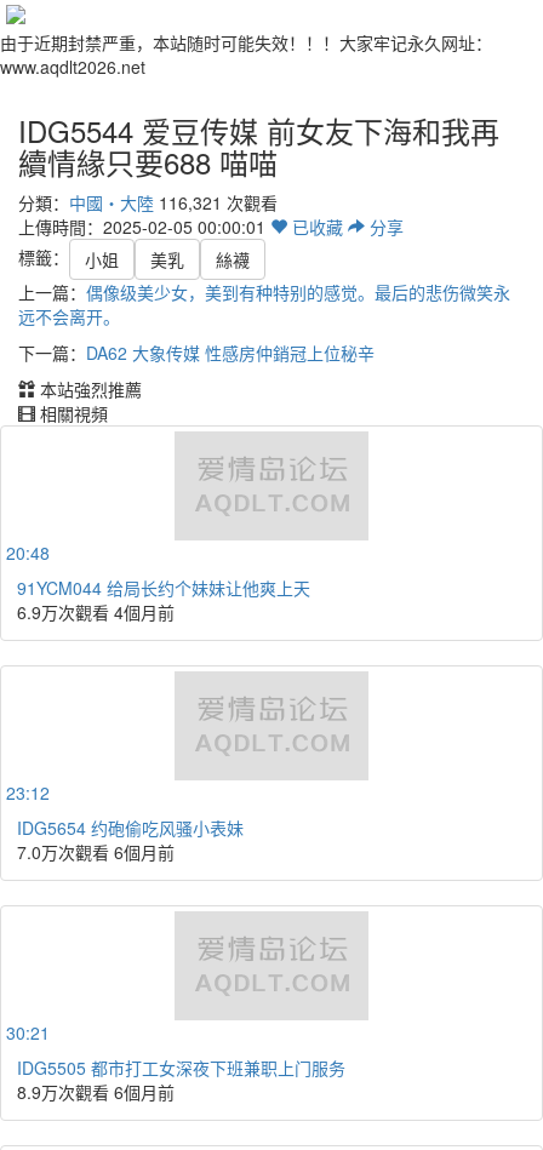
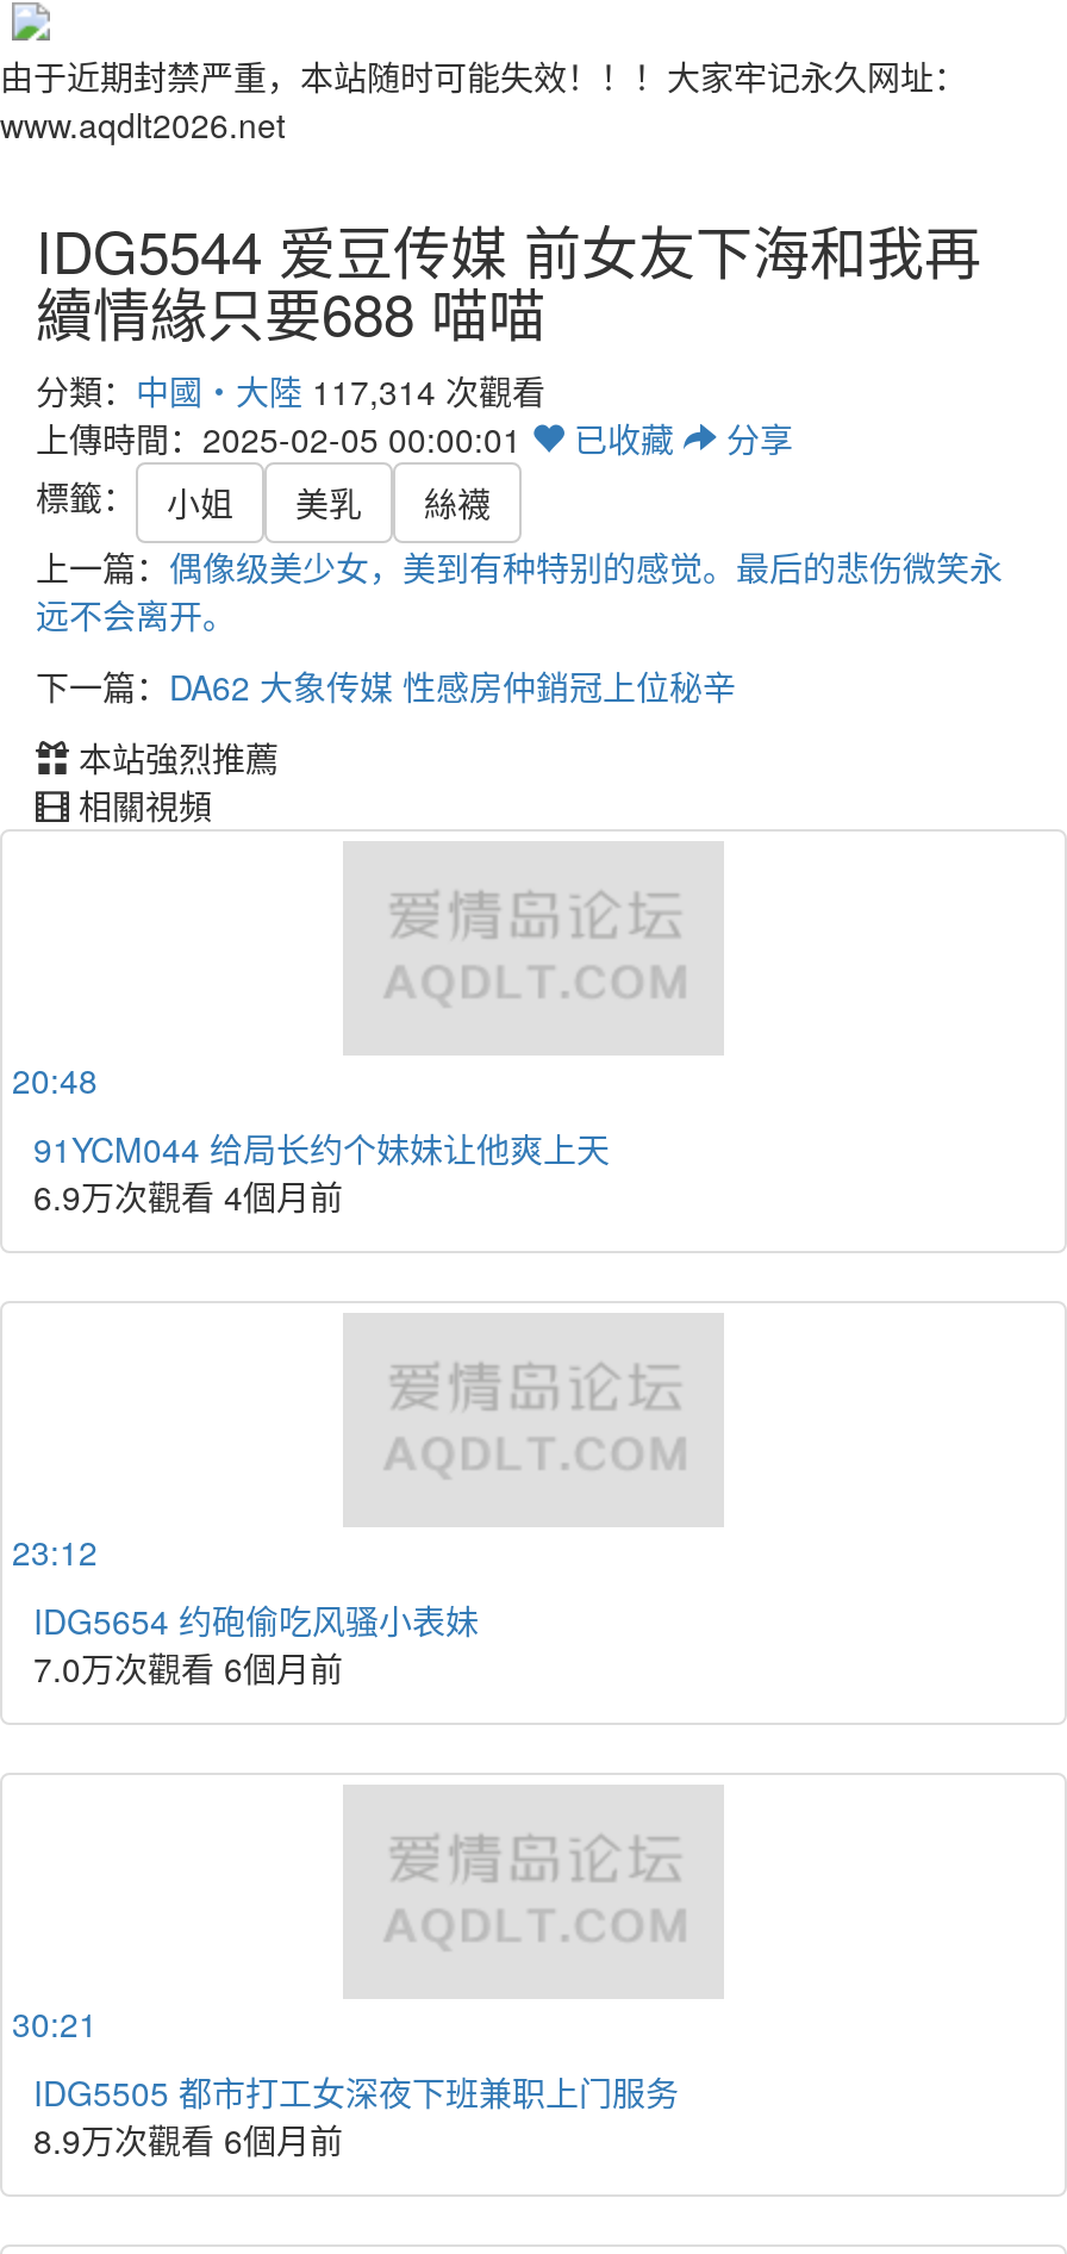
[18,190,278,214] 分類：中國・大陸 116,321 次觀看 -> [36,367,545,415] 分類：中國・大陸 117,314 次觀看

